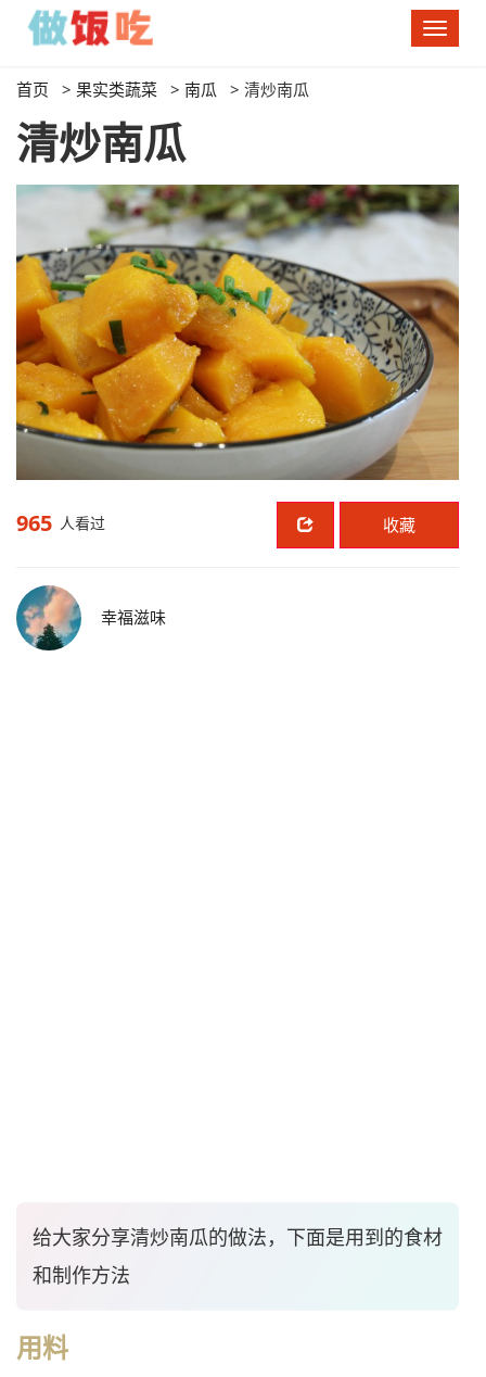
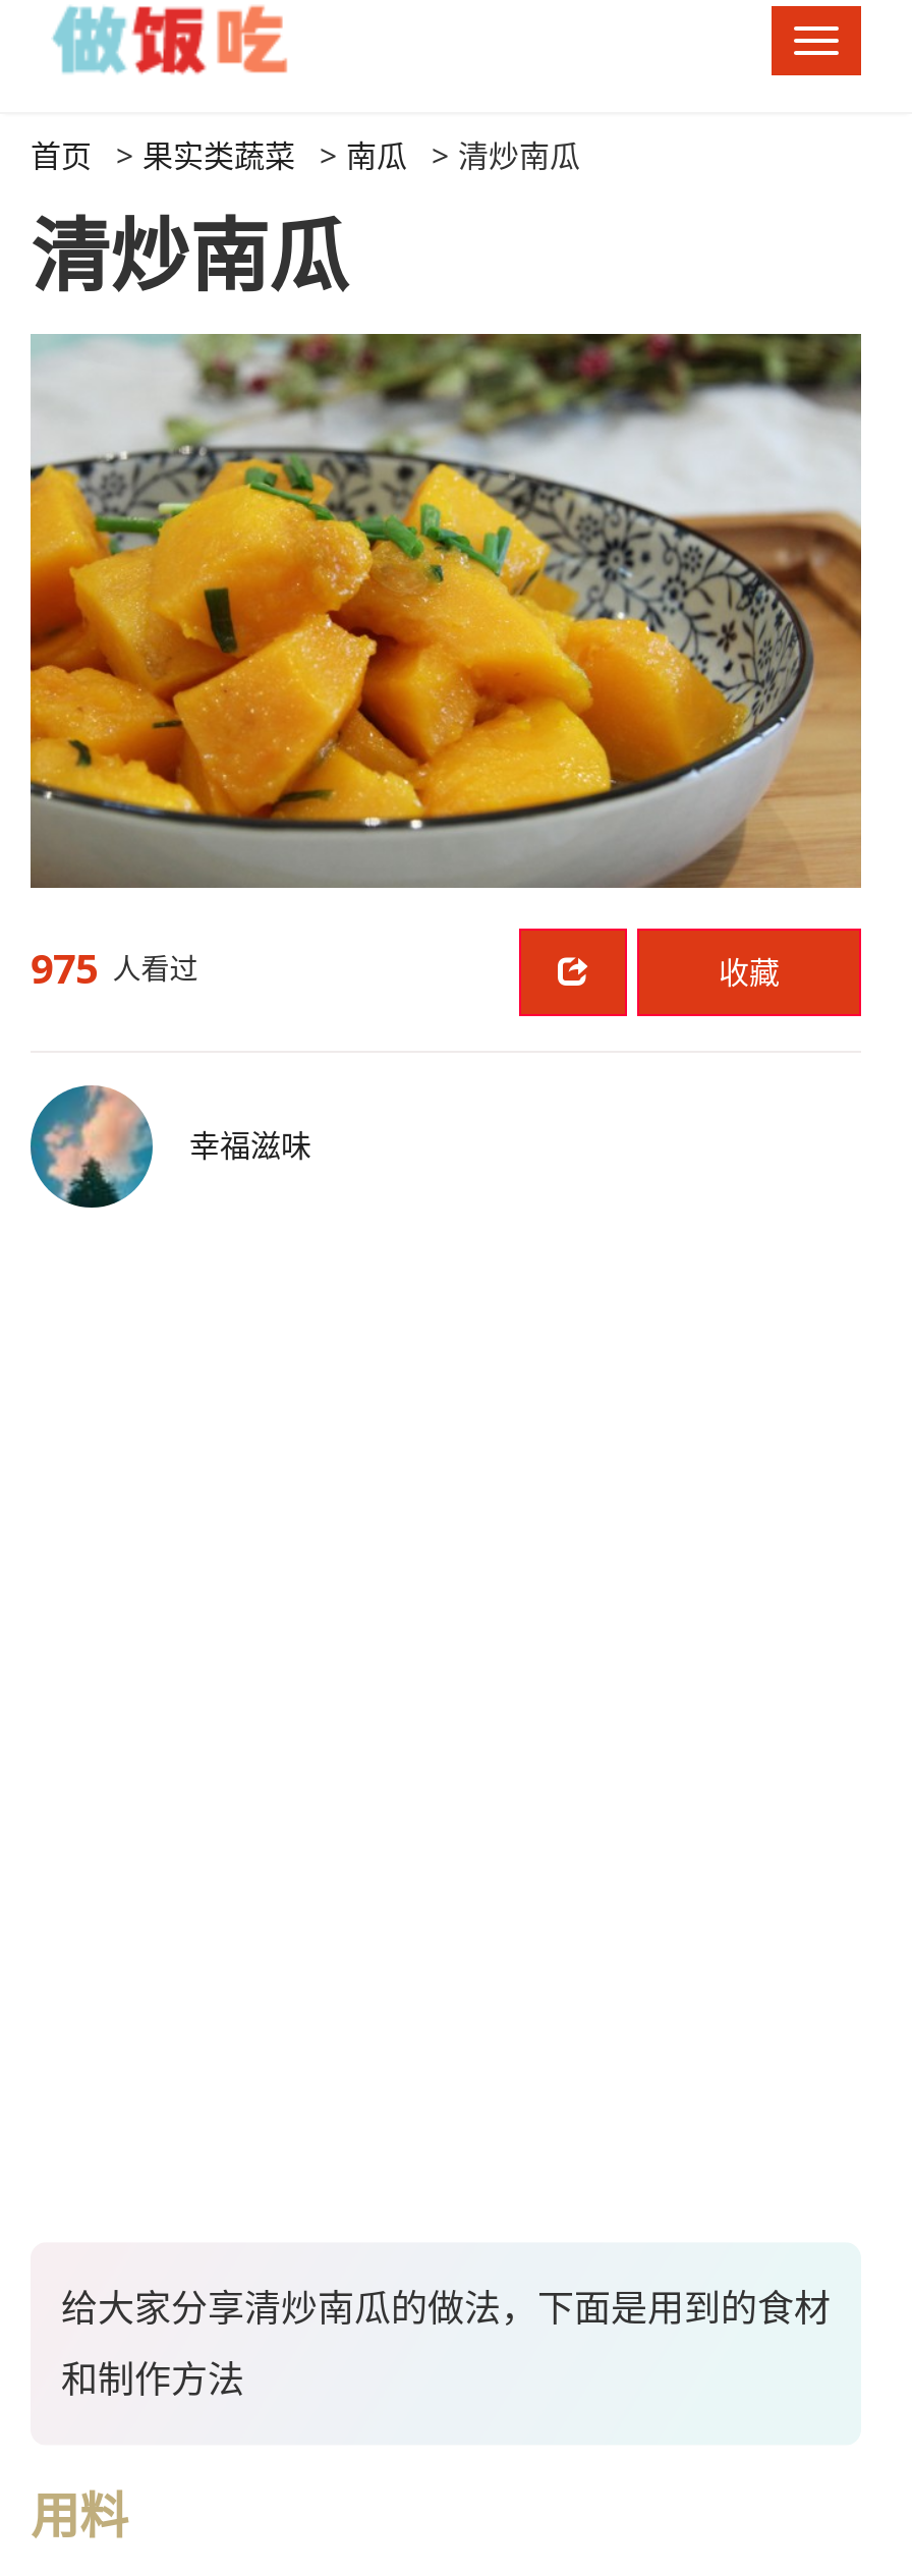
[16,508,105,538] 965 人看过 -> [31,941,198,996] 975 人看过

